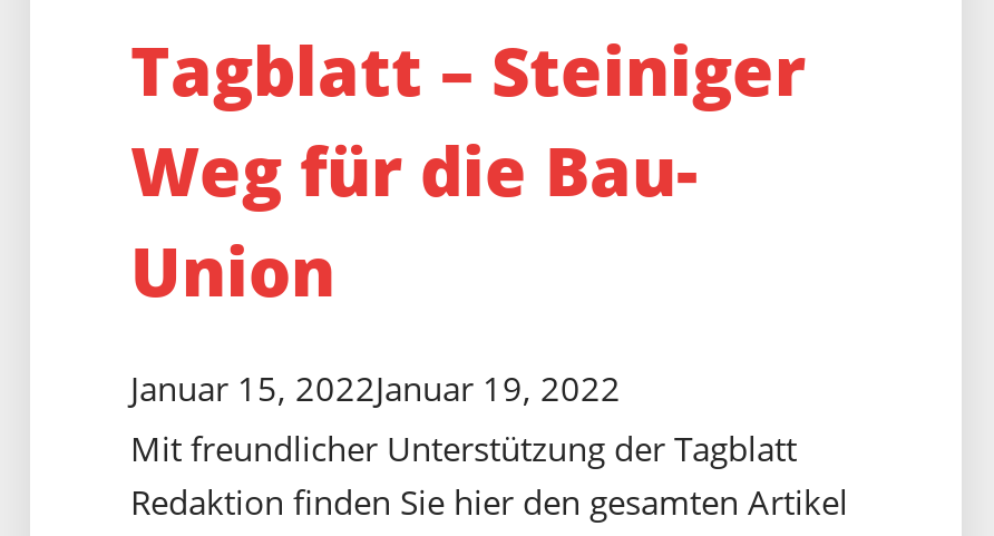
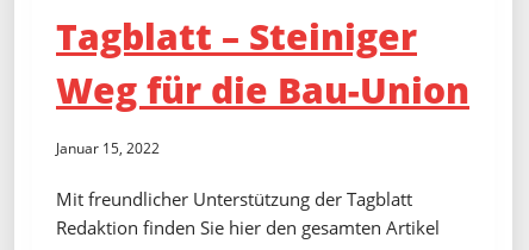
[130,366,621,411] Januar 15, 2022Januar 19, 2022 -> [56,139,160,159] Januar 15, 2022

